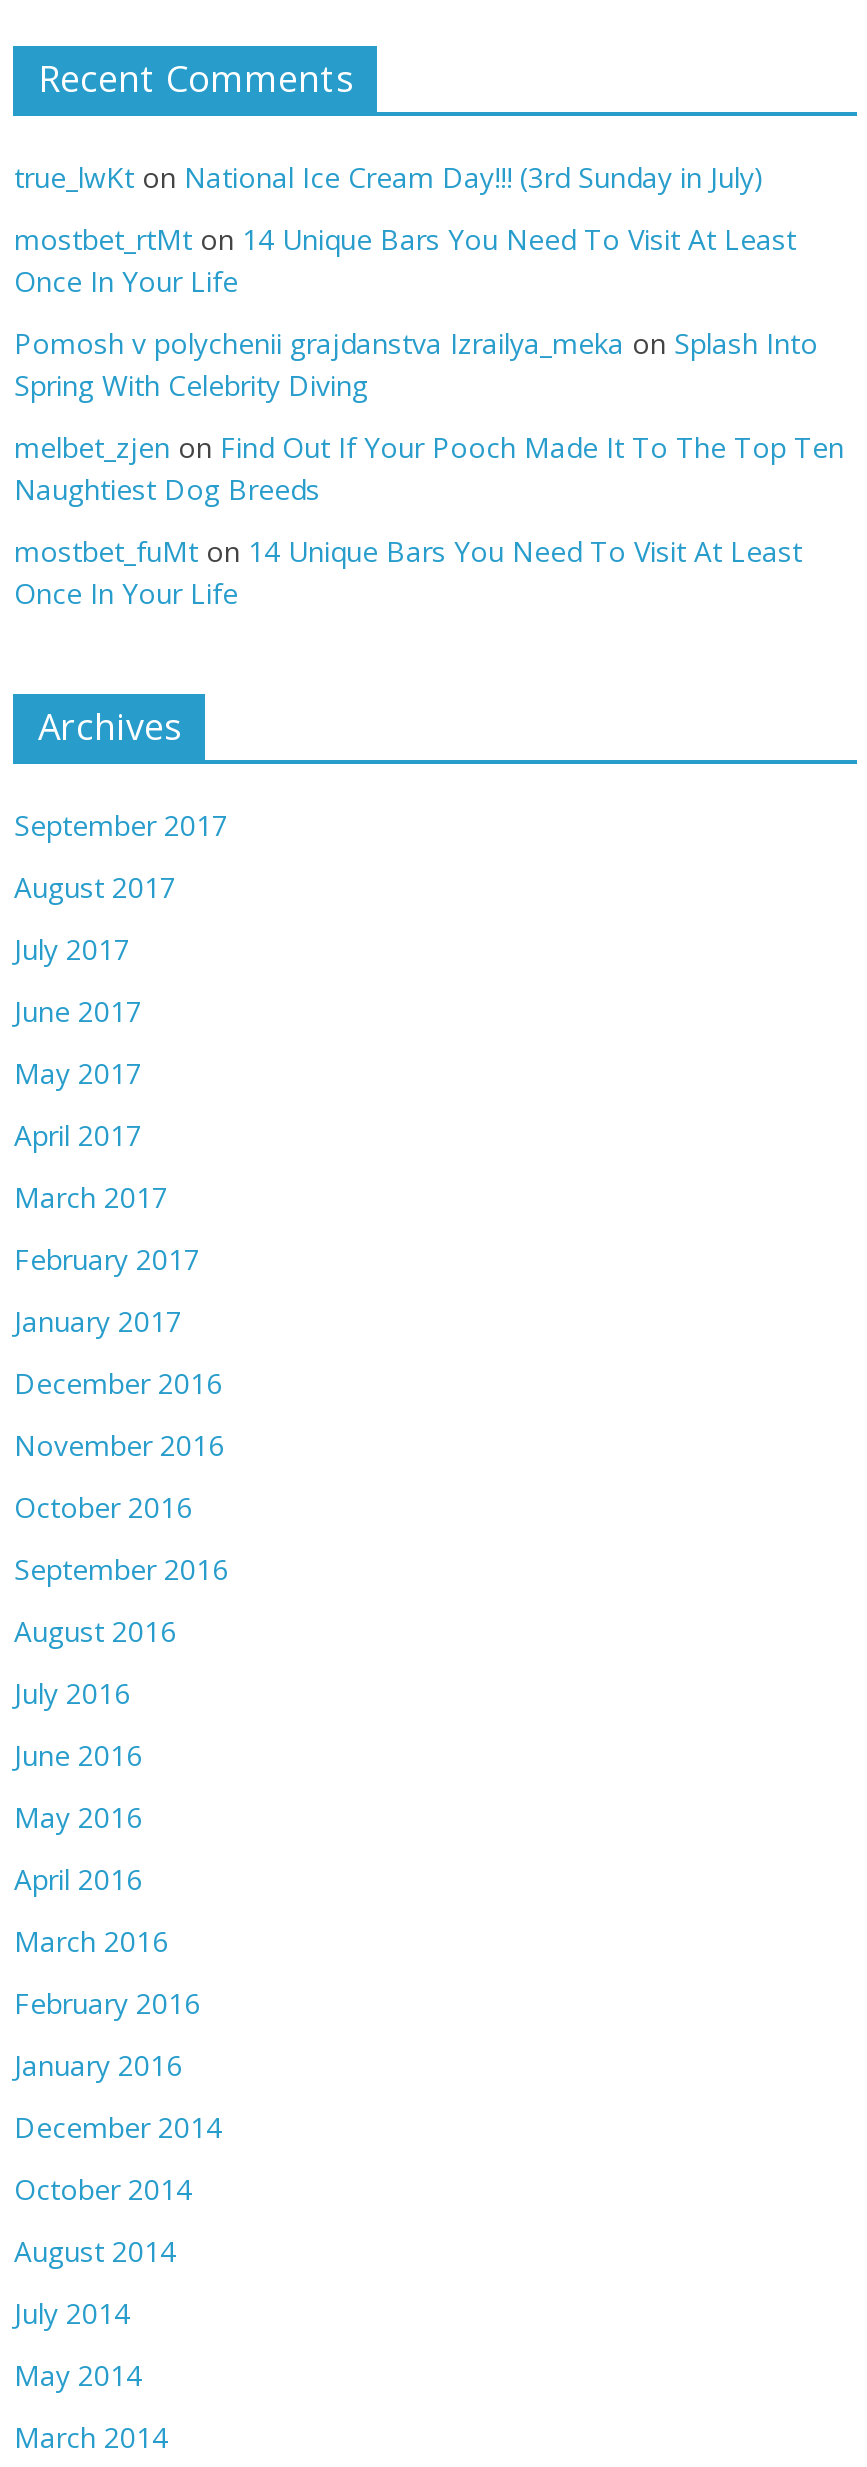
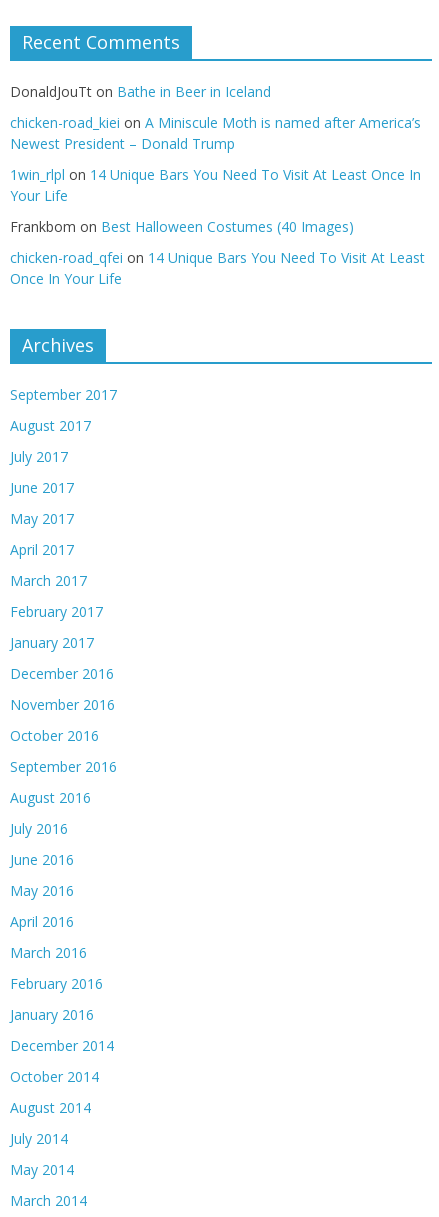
[14,158,764,196] true_lwKt on National Ice Cream Day!!! (3rd Sunday in July) -> [10,82,271,101] DonaldJouTt on Bathe in Beer in Iceland
[14,220,796,300] mostbet_rtMt on 14 Unique Bars You Need To Visit At Least | Once In Your Life -> [10,113,421,153] chicken-road_kiei on A Miniscule Moth is named after America’s | Newest President – Donald Trump
[14,324,818,404] Pomosh v polychenii grajdanstva Izrailya_meka on Splash Into | Spring With Celebrity Diving -> [10,165,421,205] 1win_rlpl on 14 Unique Bars You Need To Visit At Least Once In | Your Life
[14,428,844,508] melbet_zjen on Find Out If Your Pooch Made It To The Top Ten | Naughtiest Dog Breeds -> [10,217,354,236] Frankbom on Best Halloween Costumes (40 Images)
[14,532,802,570] mostbet_fuMt on 14 Unique Bars You Need To Visit At Least -> [10,248,425,267] chicken-road_qfei on 14 Unique Bars You Need To Visit At Least

